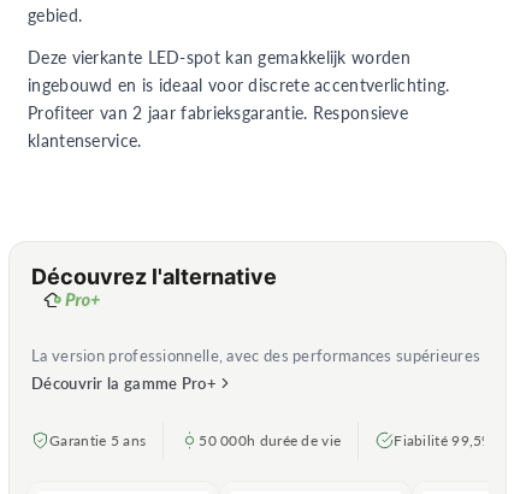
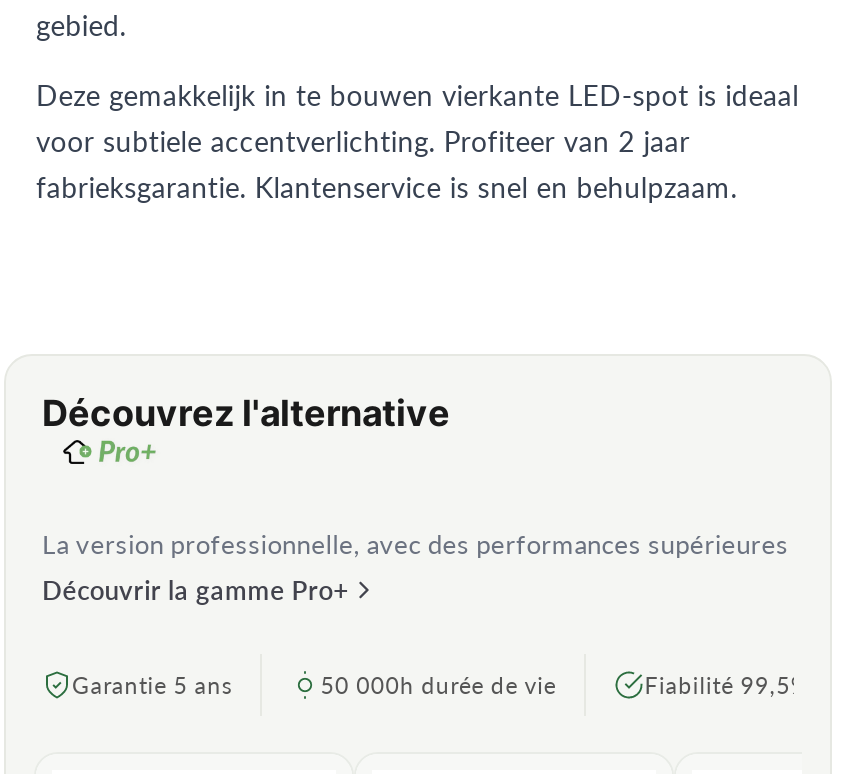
[28,47,450,151] Deze vierkante LED-spot kan gemakkelijk worden | ingebouwd en is ideaal voor discrete accentverlichting. | Profiteer van 2 jaar fabrieksgarantie. Responsieve | klantenservice. -> [36,78,799,204] Deze gemakkelijk in te bouwen vierkante LED-spot is ideaal | voor subtiele accentverlichting. Profiteer van 2 jaar | fabrieksgarantie. Klantenservice is snel en behulpzaam.

